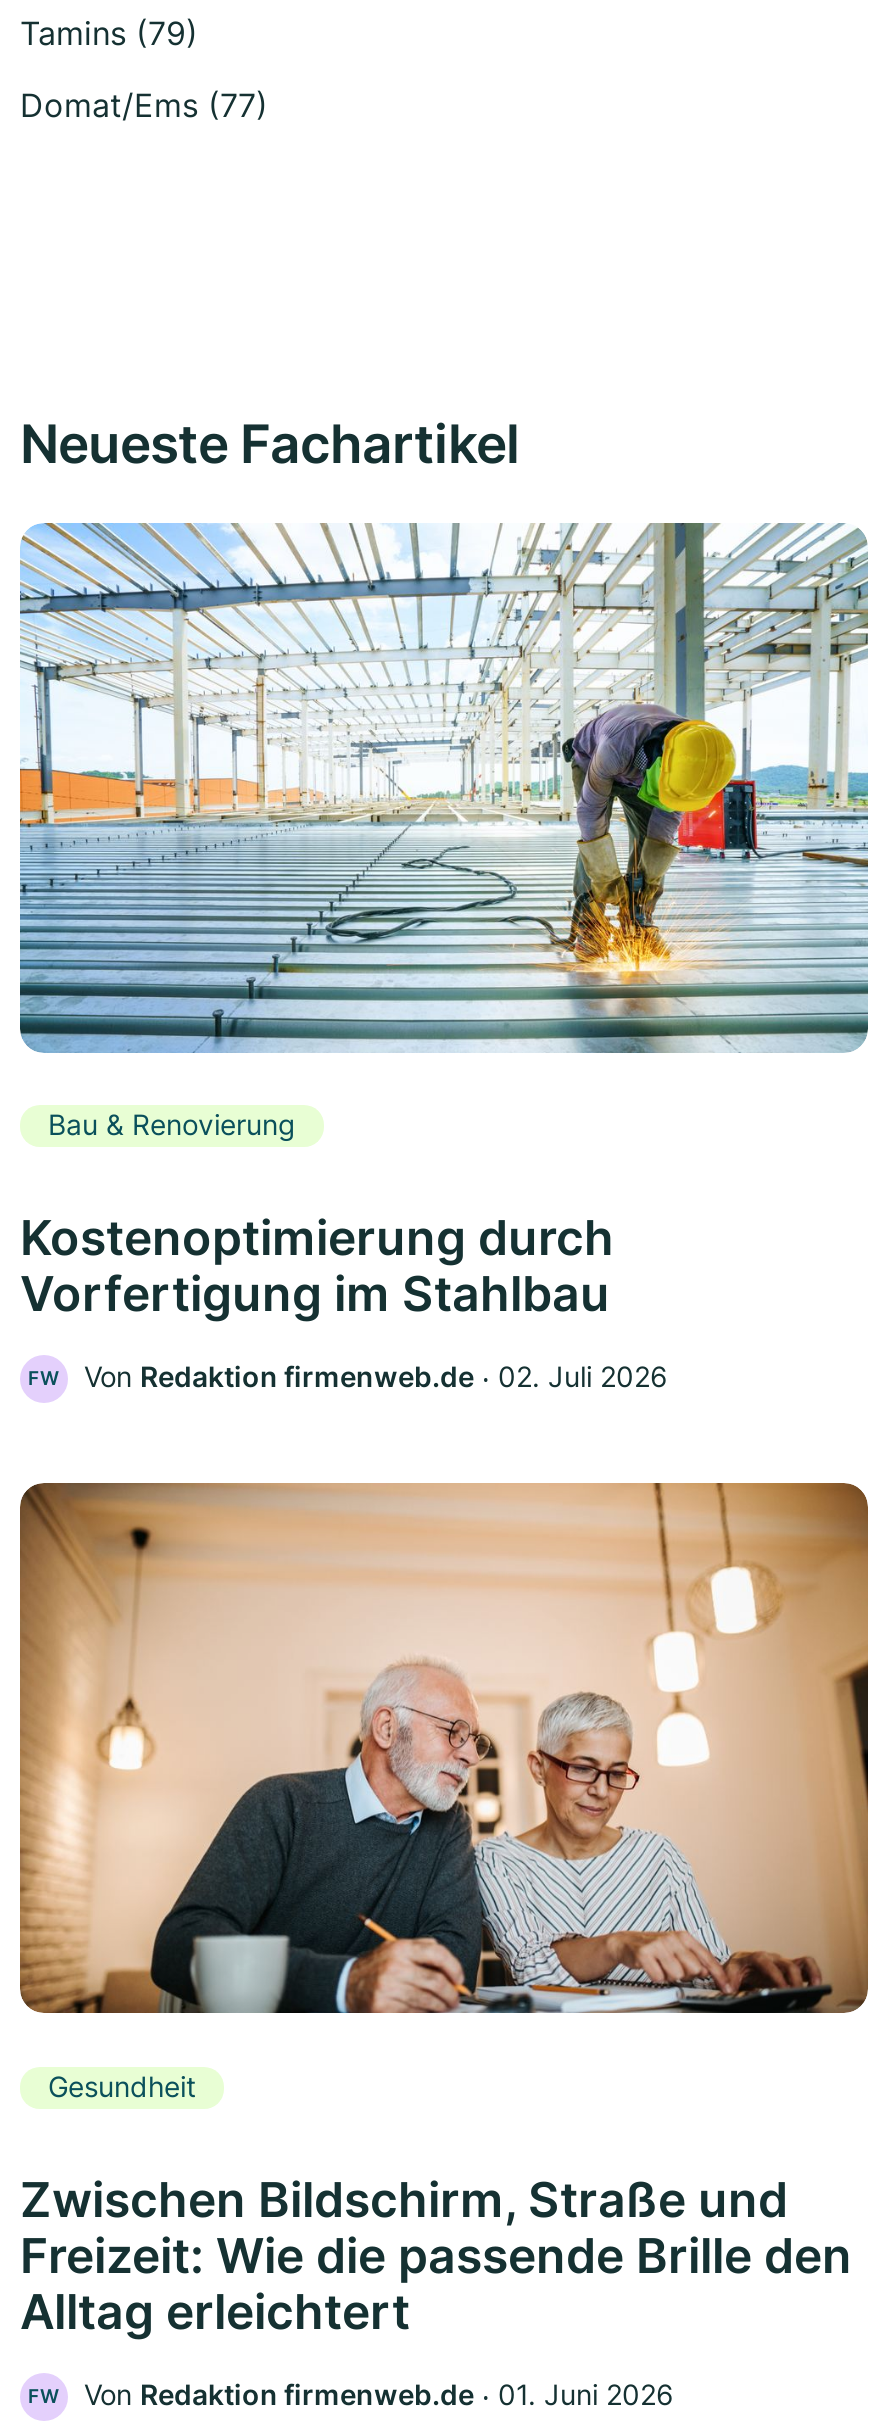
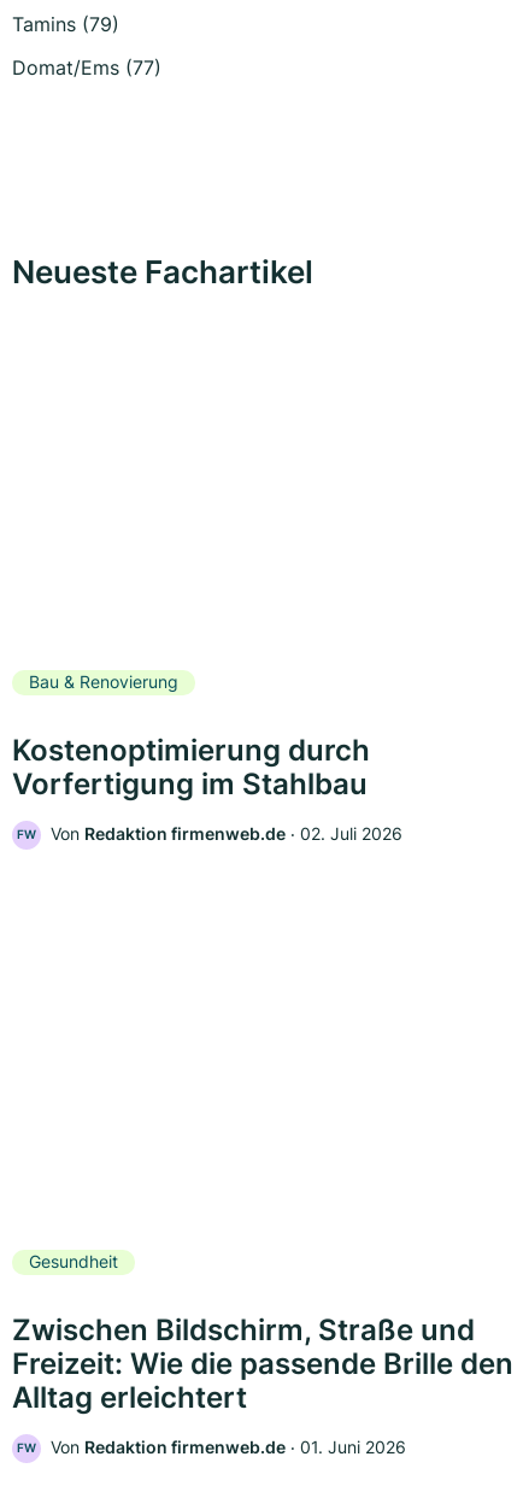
[18,521,870,1055] [image] -> none
[18,1481,870,2015] [image] -> none

